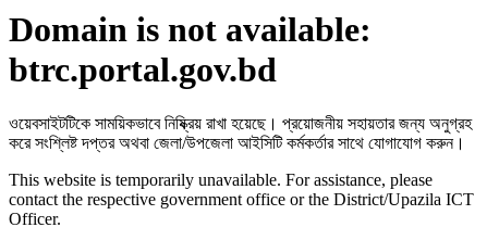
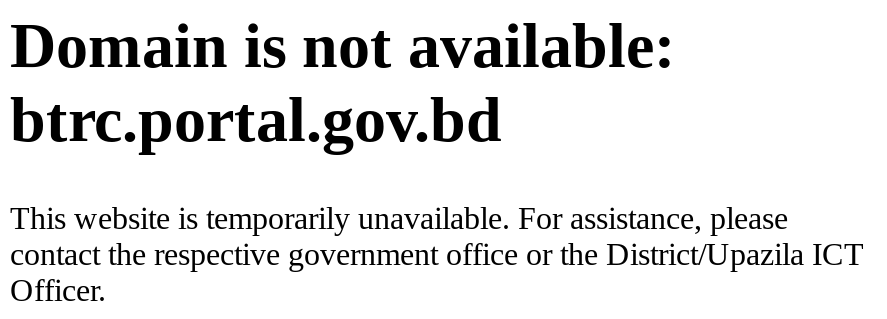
[9,114,472,152] ওয়েবসাইটটিকে সাময়িকভাবে নিষ্ক্রিয় রাখা হয়েছে। প্রয়োজনীয় সহায়তার জন্য অনুগ্রহ | করে সংশ্লিষ্ট দপ্তর অথবা জেলা/উপজেলা আইসিটি কর্মকর্তার সাথে যোগাযোগ করুন। -> none

